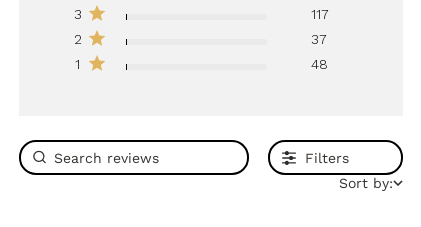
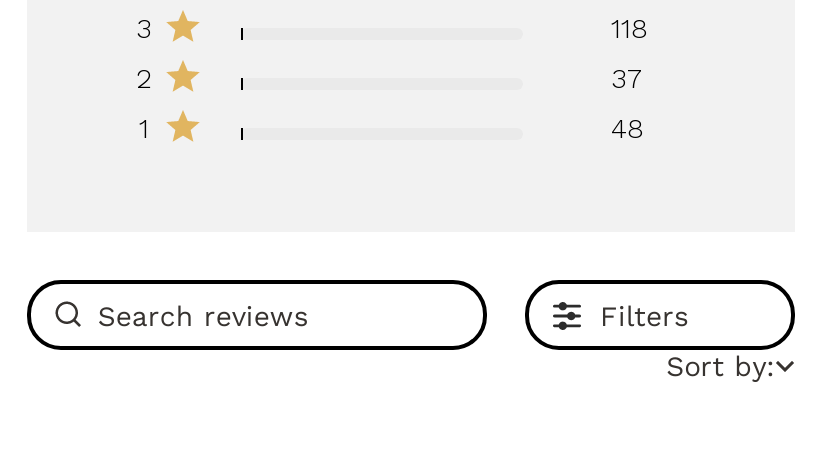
[311,6,329,22] 117 -> [611,12,649,44] 118

